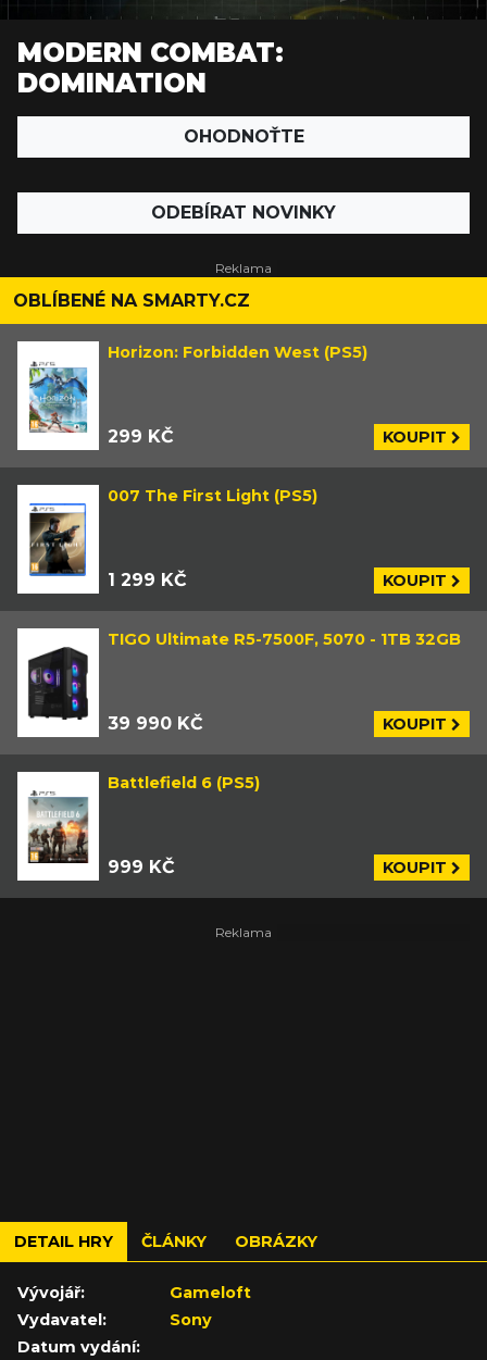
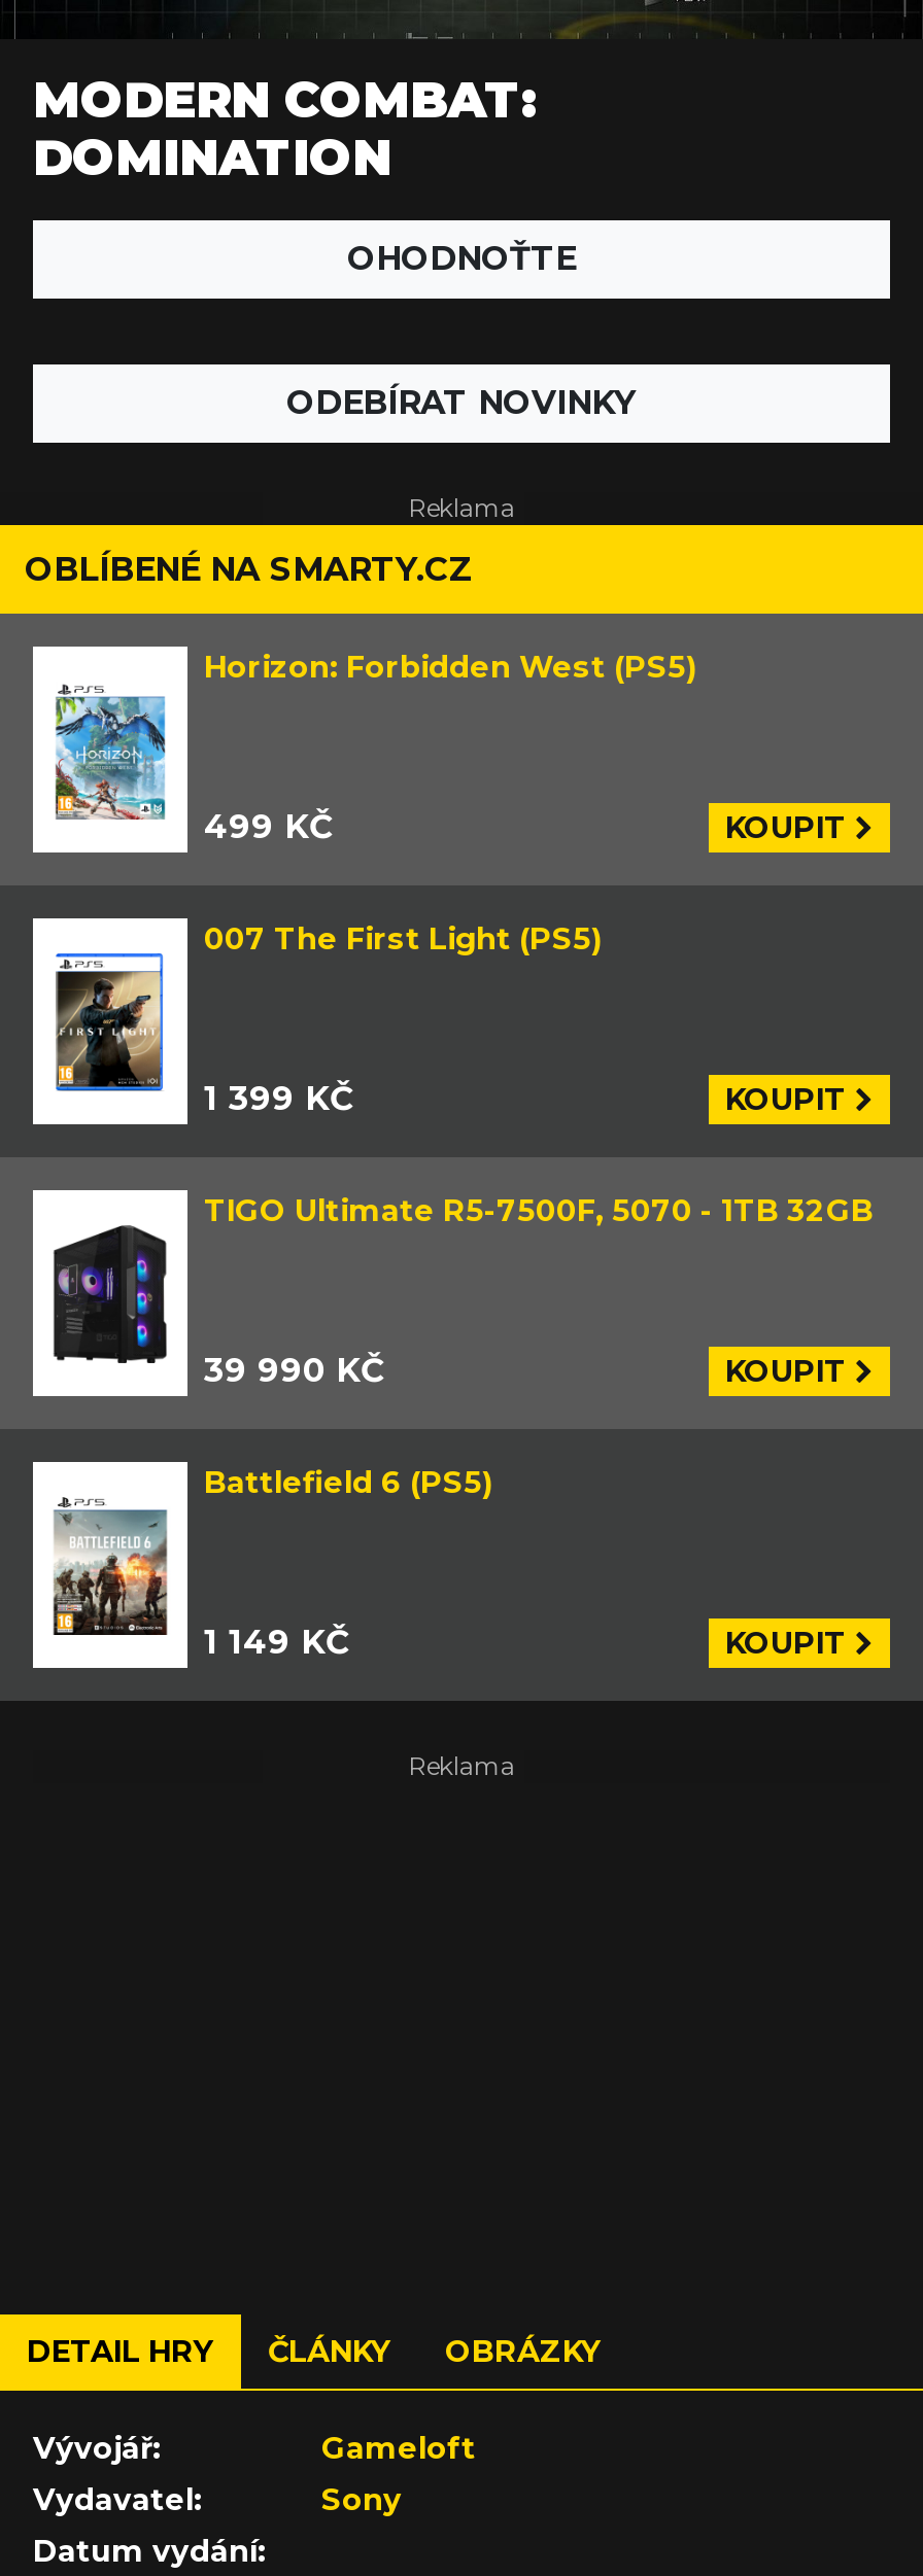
[108,426,174,447] 299 KČ -> [204,807,334,846] 499 KČ
[108,570,187,590] 1 299 KČ -> [204,1079,354,1118] 1 399 KČ
[108,857,175,877] 999 KČ -> [204,1623,350,1662] 1 149 KČ

